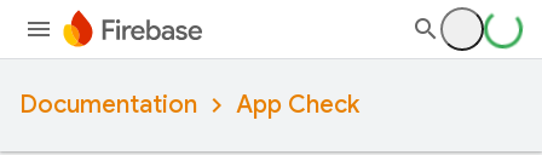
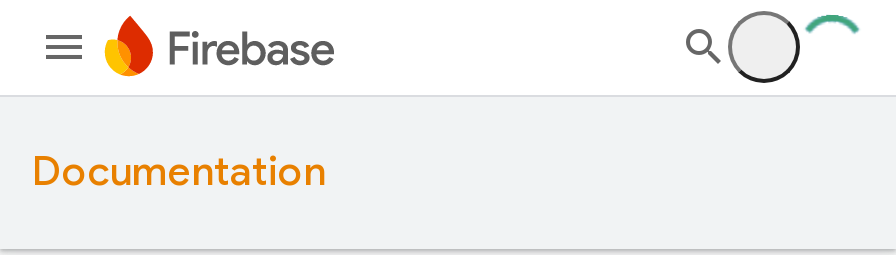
[483,10,524,50] [image] -> [798,13,864,79] [image]
[236,90,359,120] App Check -> none

